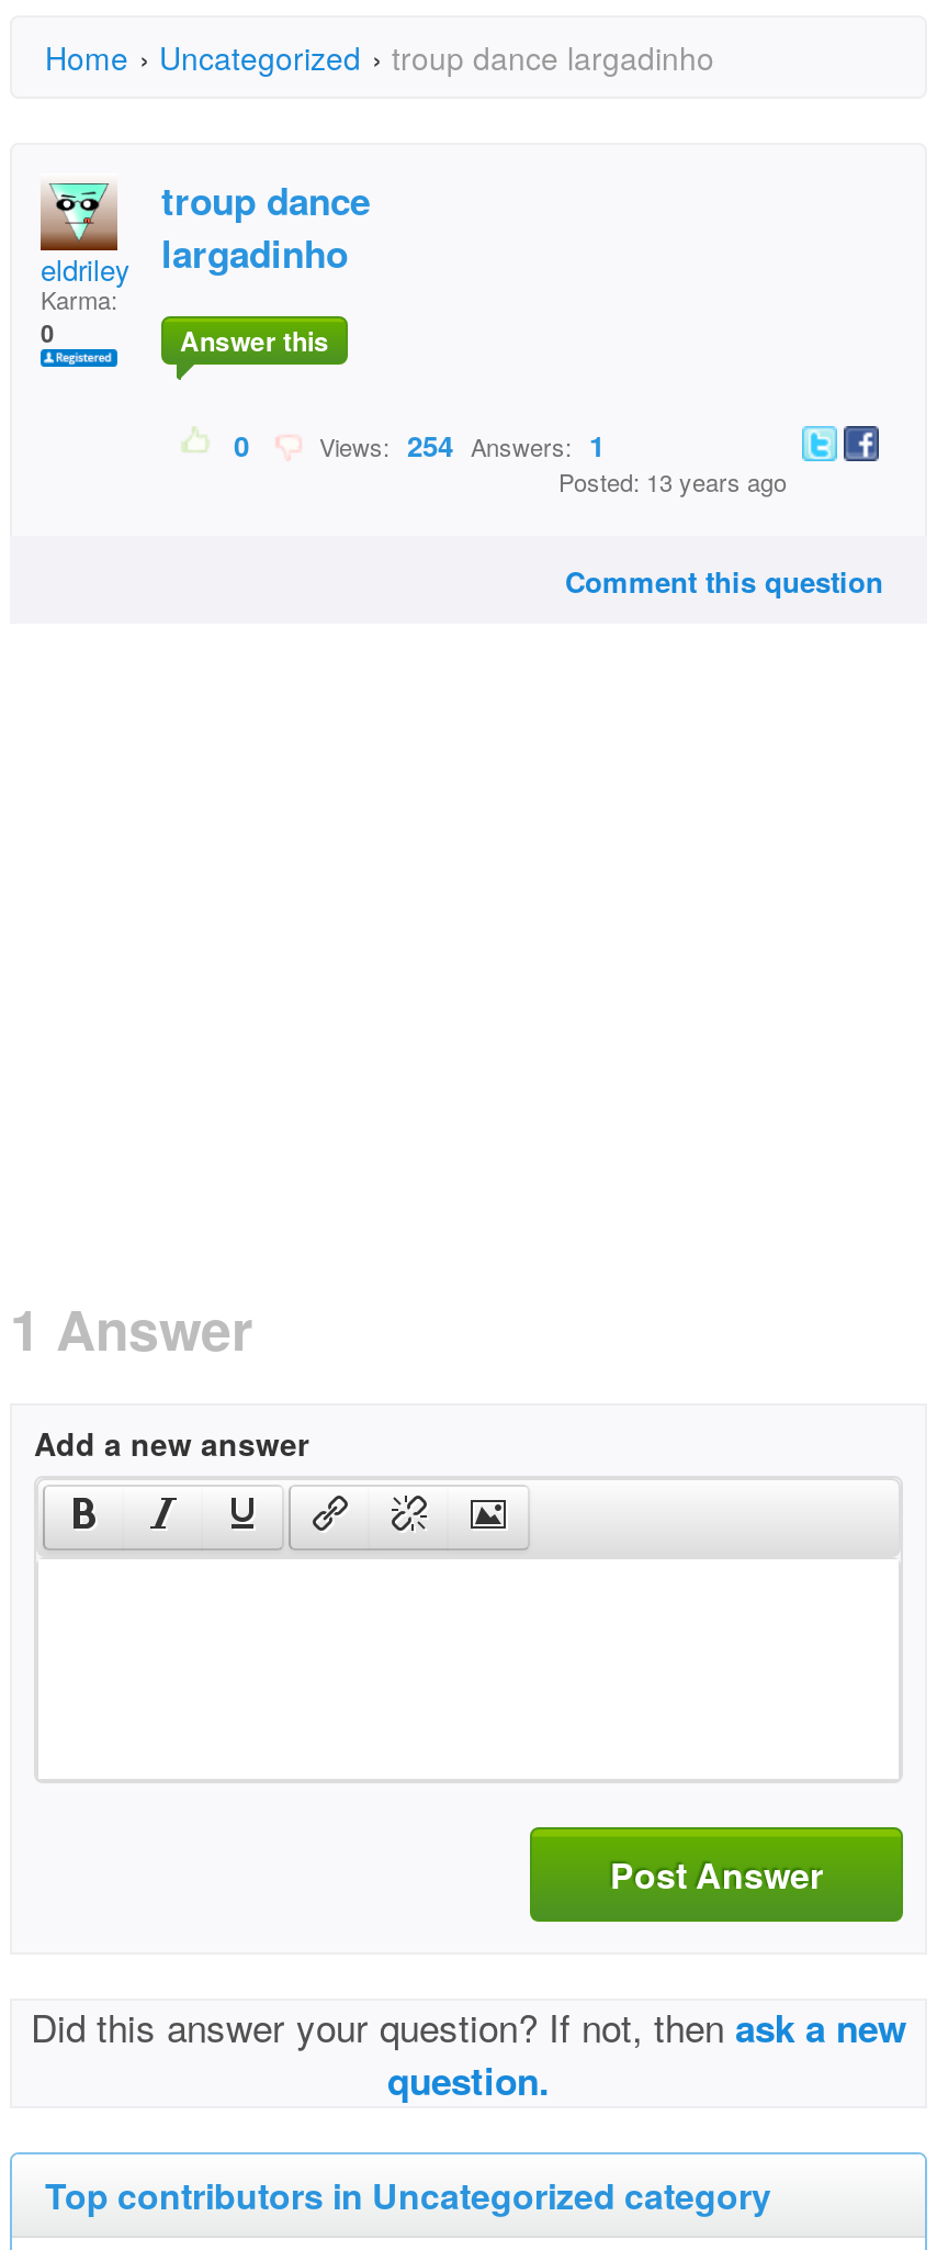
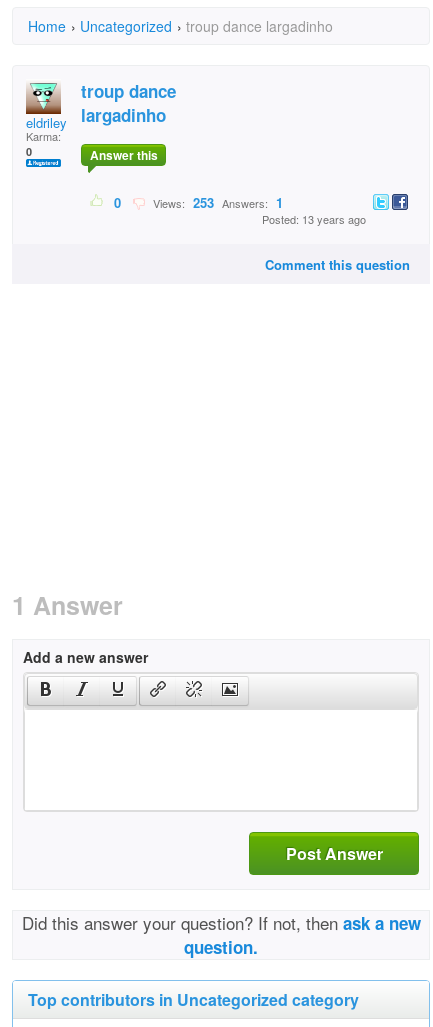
[306,424,605,466] Views: 254 Answers: 1 -> [147,193,283,212] Views: 253 Answers: 1

